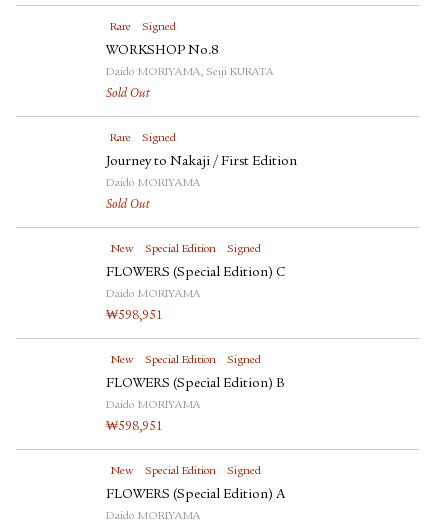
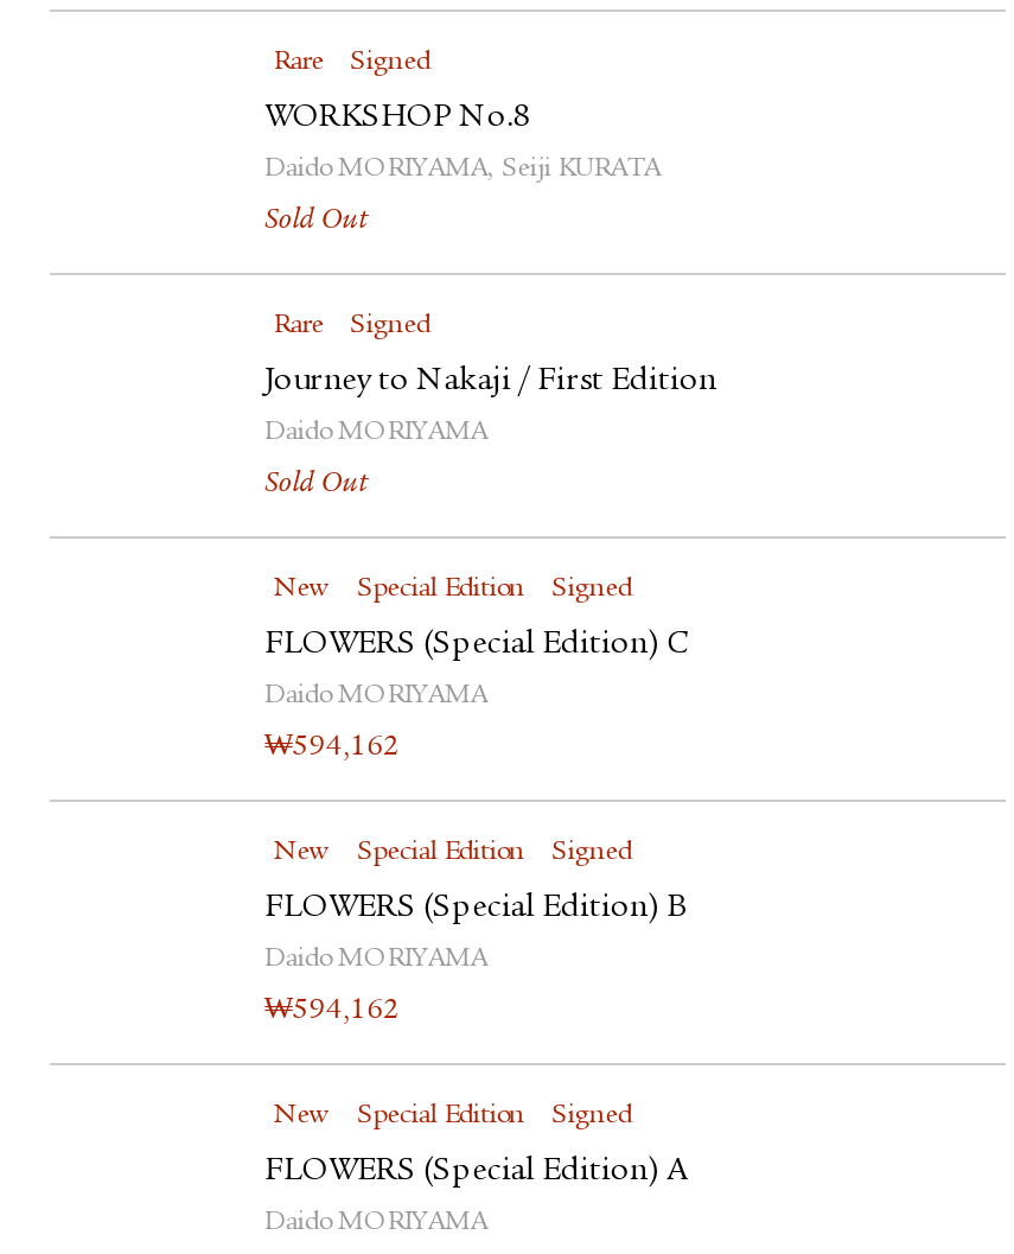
[106,310,163,323] ₩598,951 -> [264,734,399,765] ₩594,162
[106,421,163,434] ₩598,951 -> [264,998,399,1028] ₩594,162

